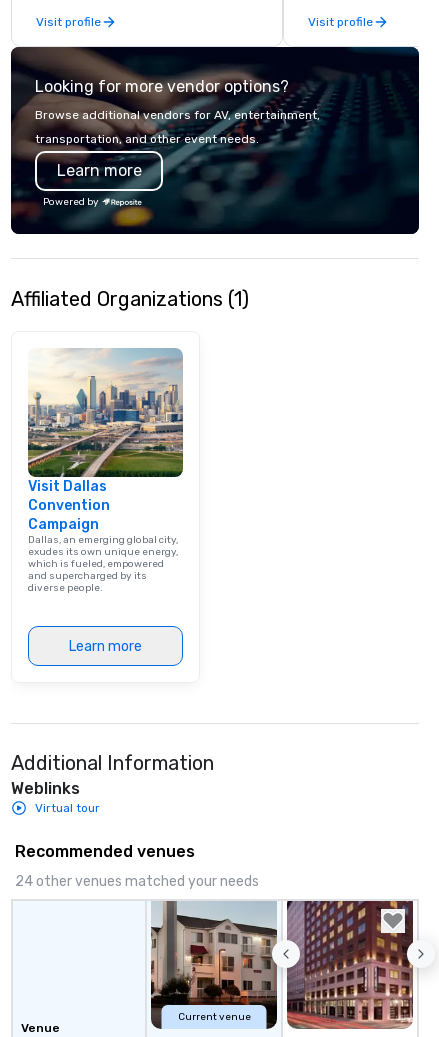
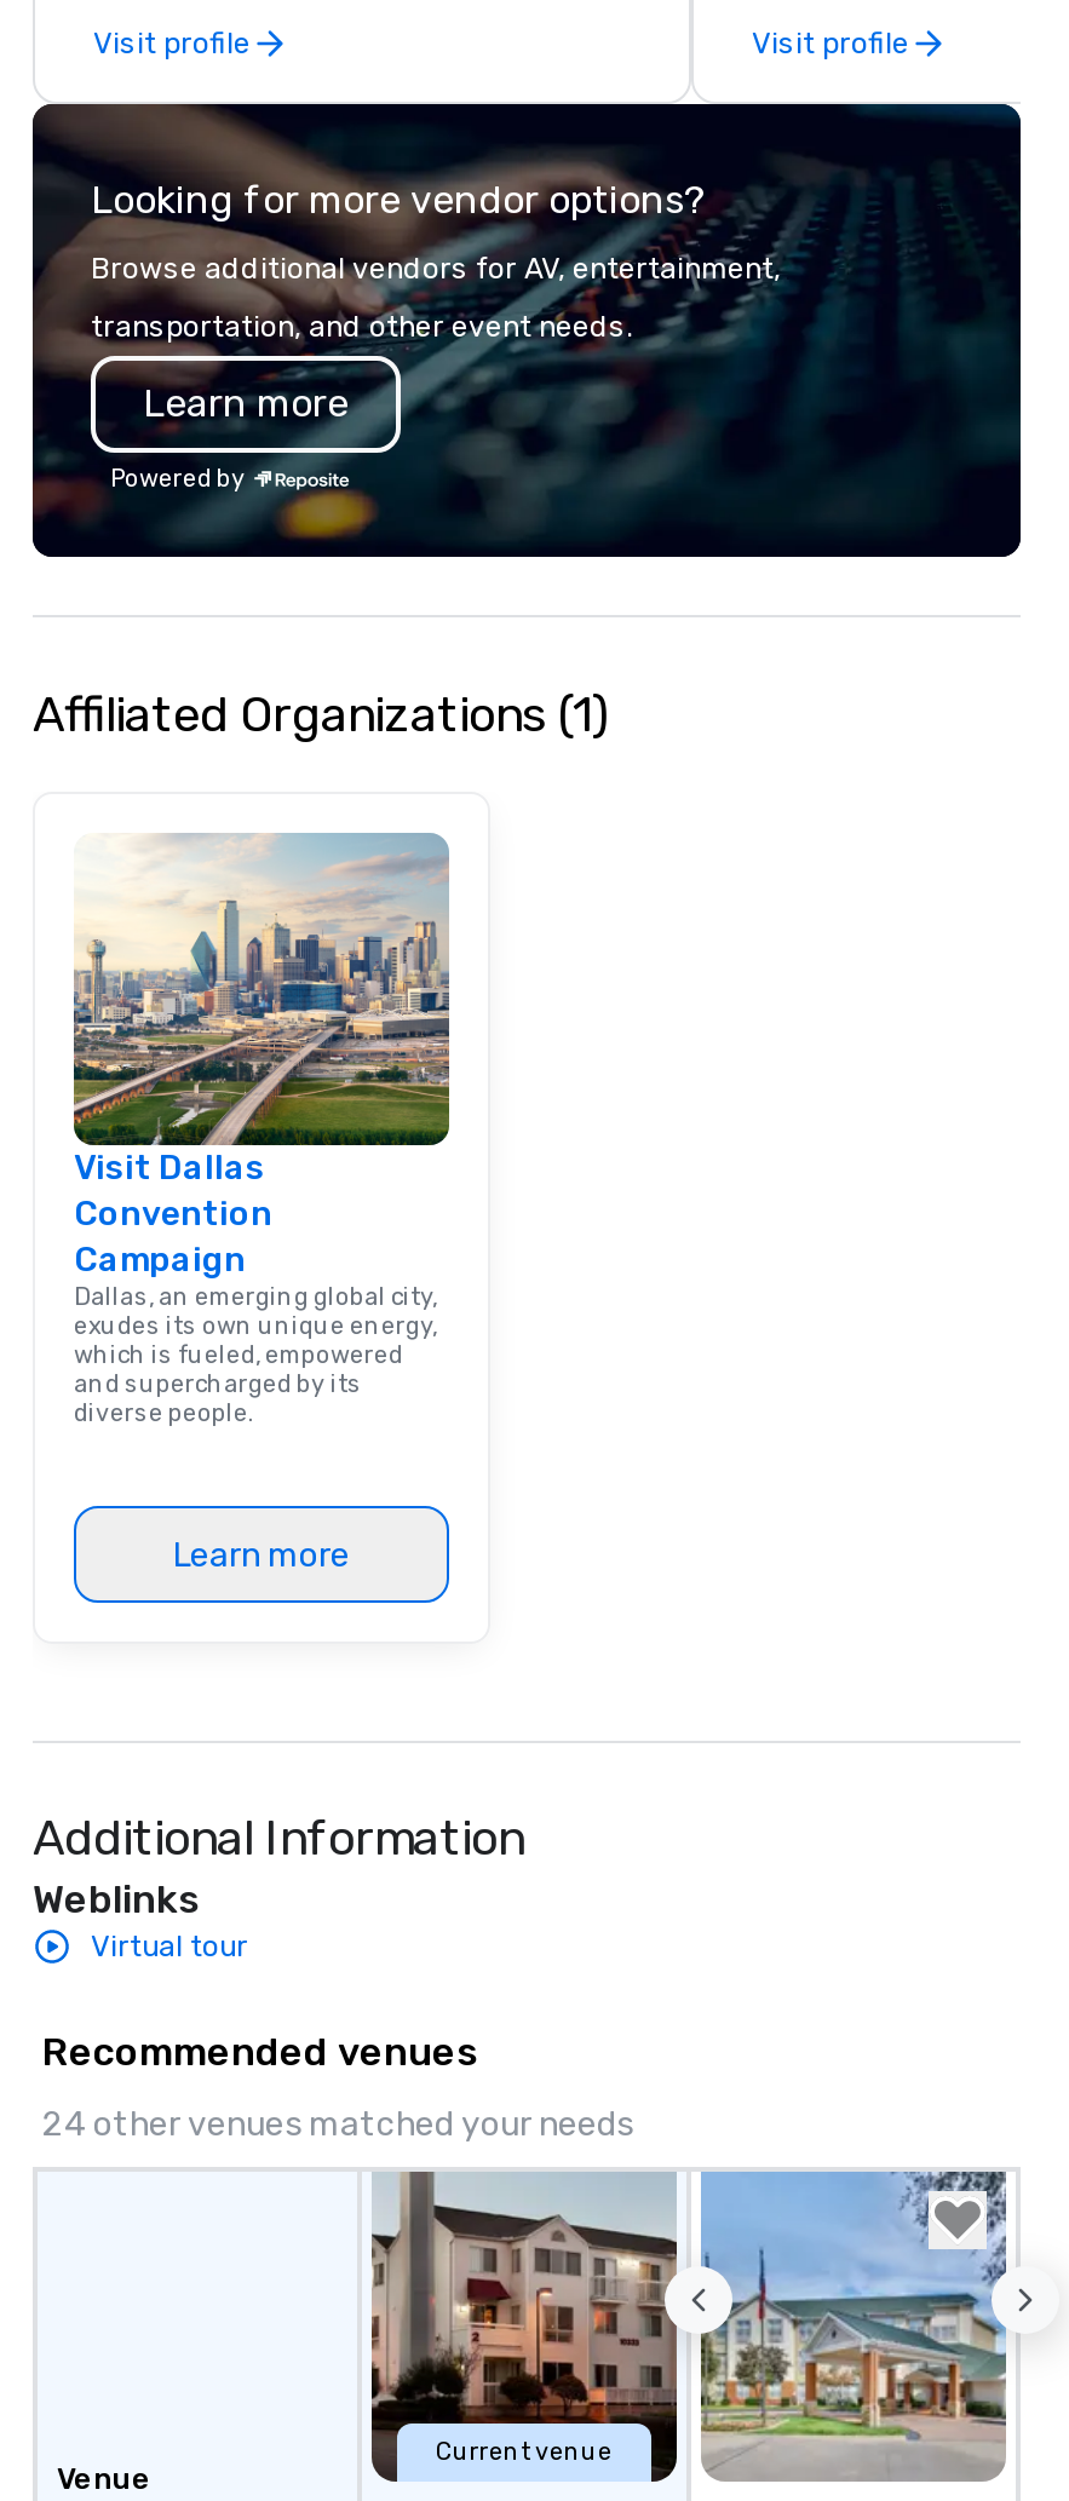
[286,900,414,1029] [image] -> [699,2169,1006,2482] [image]

